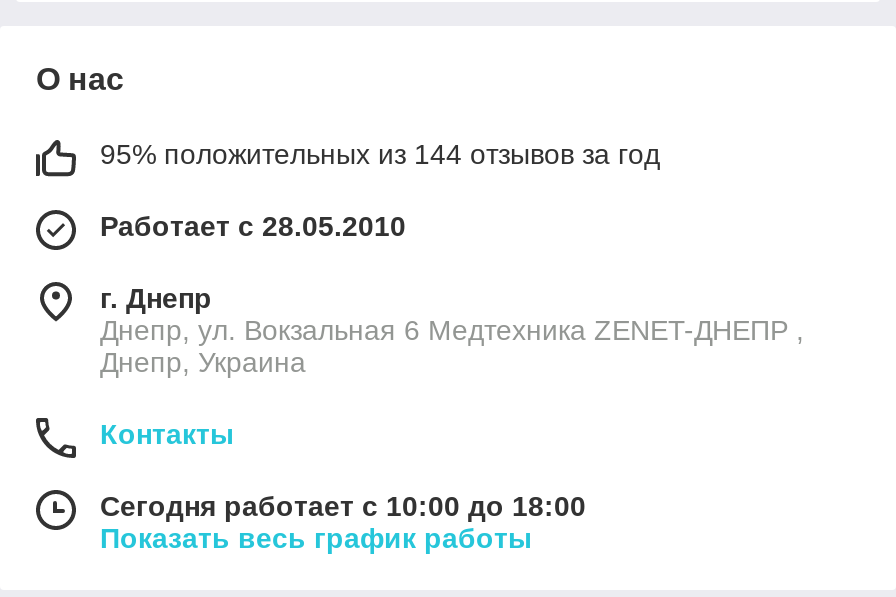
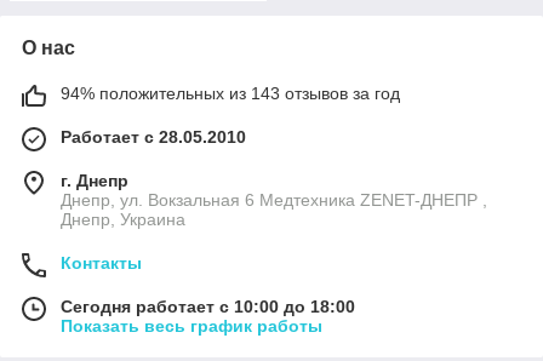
[100,139,660,171] 95% положительных из 144 отзывов за год -> [61,84,400,103] 94% положительных из 143 отзывов за год

